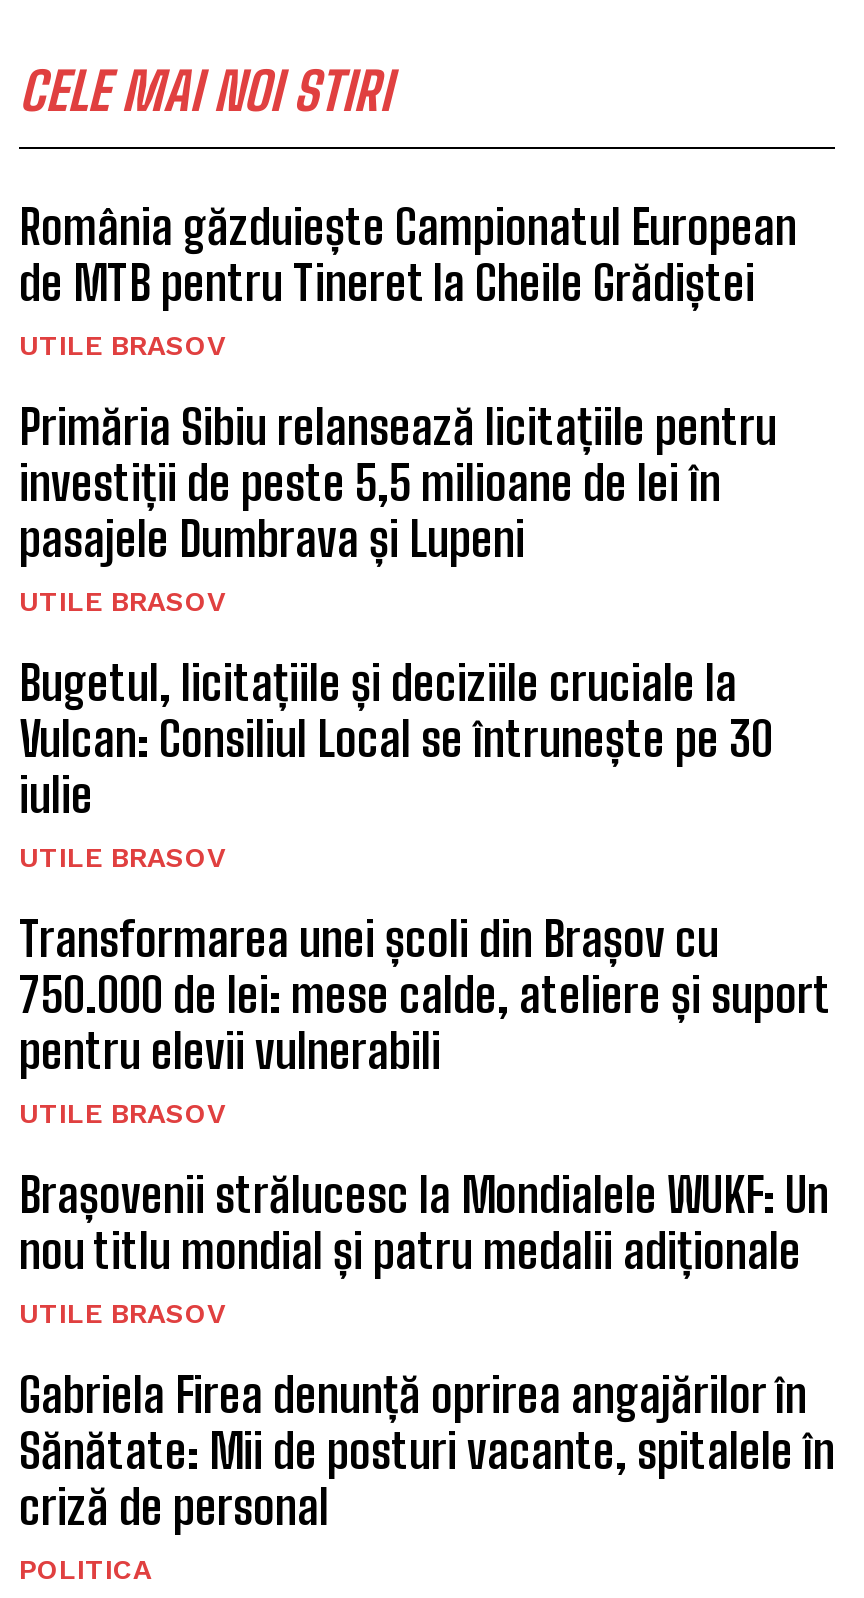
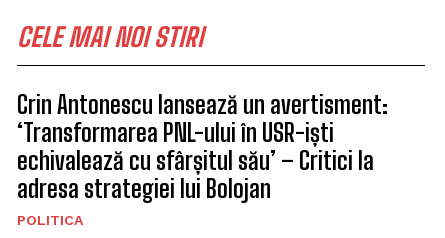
[19,198,835,1536] România găzduiește Campionatul European | de MTB pentru Tineret la Cheile Grădiștei | UTILE BRASOV | Primăria Sibiu relansează licitațiile pentru | investiții de peste 5,5 milioane de lei în | pasajele Dumbrava și Lupeni | UTILE BRASOV | Bugetul, licitațiile și deciziile cruciale la | Vulcan: Consiliul Local se întrunește pe 30 | iulie | UTILE BRASOV | Transformarea unei școli din Brașov cu | 750.000 de lei: mese calde, ateliere și suport | pentru elevii vulnerabili | UTILE BRASOV | Brașovenii strălucesc la Mondialele WUKF: Un | nou titlu mondial și patru medalii adiționale | UTILE BRASOV | Gabriela Firea denunță oprirea angajărilor în | Sănătate: Mii de posturi vacante, spitalele în | criză de personal -> [17,90,388,203] Crin Antonescu lansează un avertisment: | ‘Transformarea PNL-ului în USR-iști | echivalează cu sfârșitul său’ – Critici la | adresa strategiei lui Bolojan

